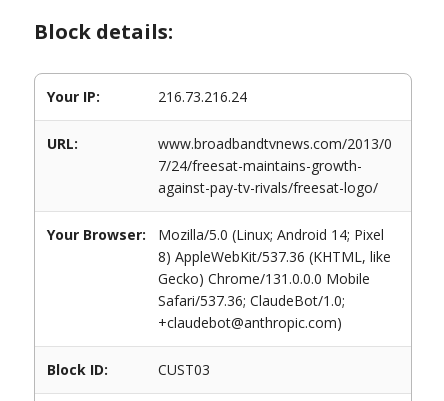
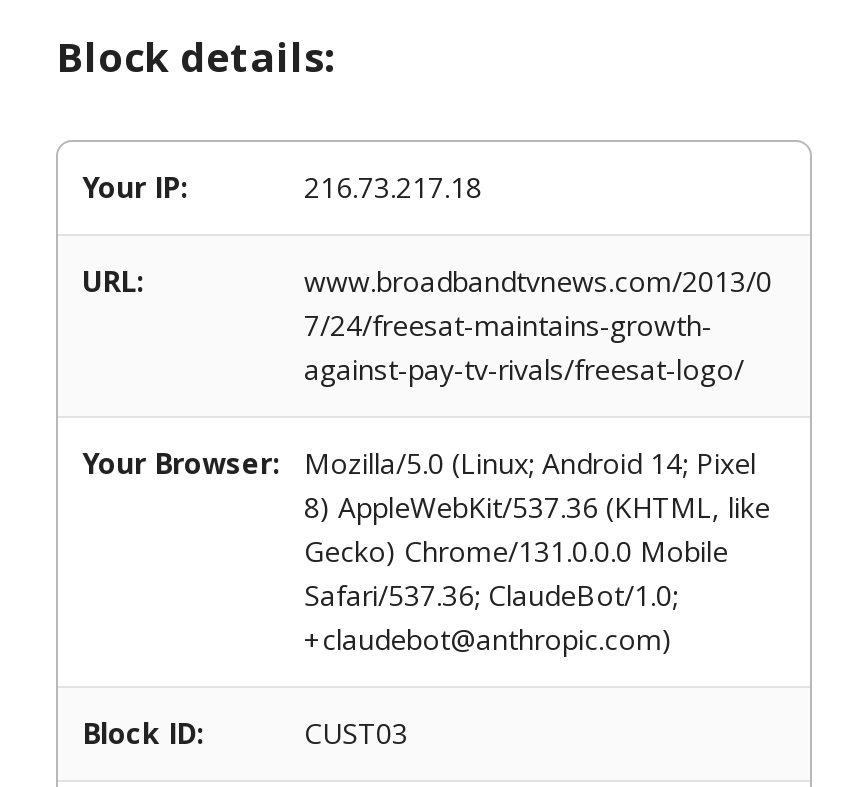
[158,87,247,106] 216.73.216.24 -> [304,168,482,206] 216.73.217.18

